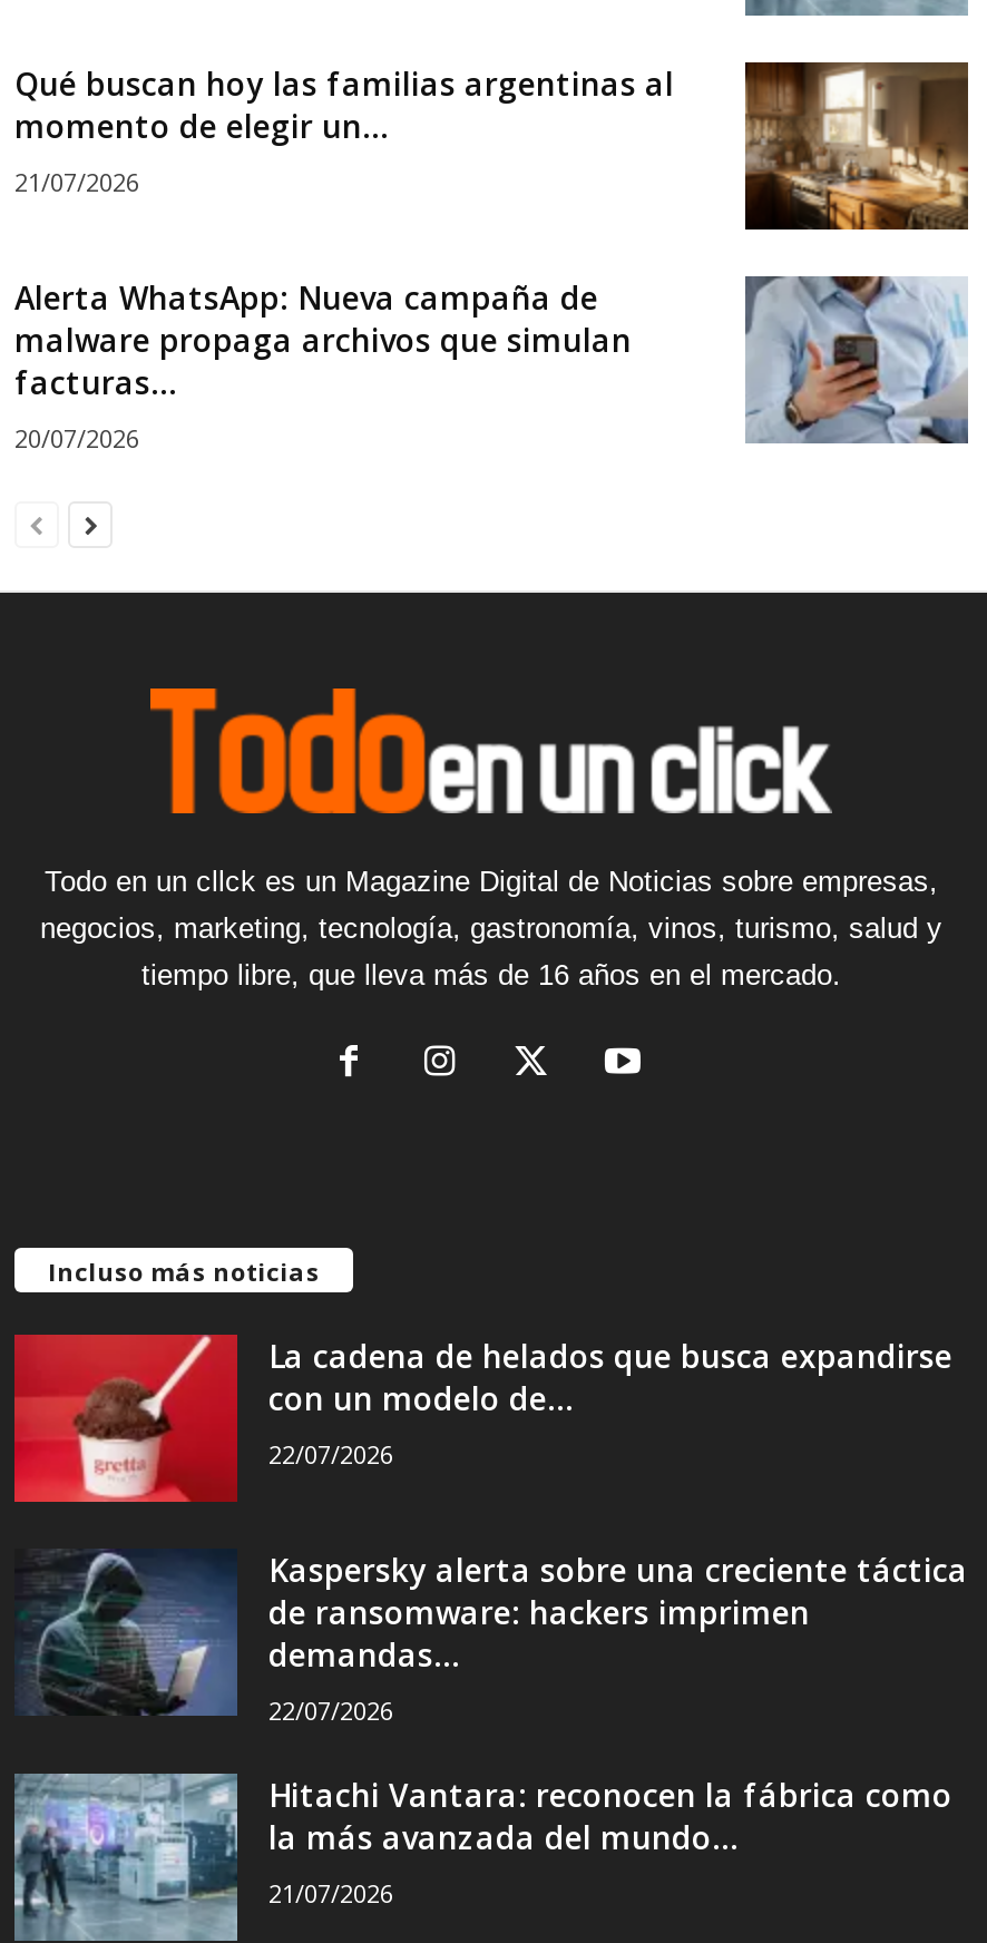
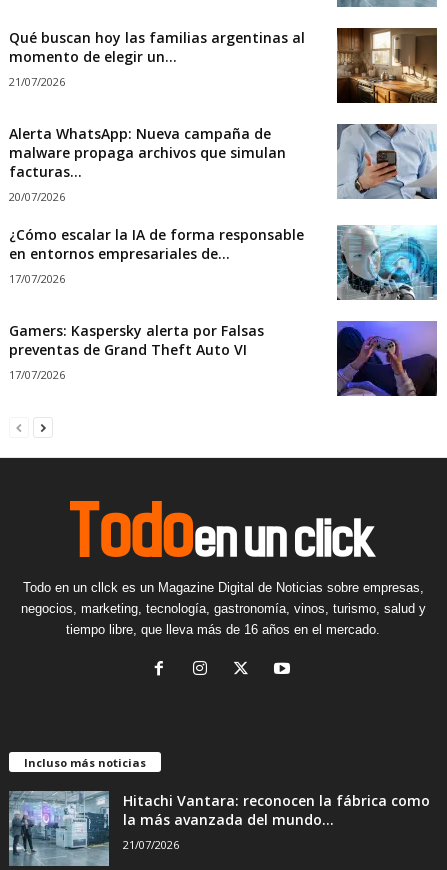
none -> [9,224,438,382] [image] | ¿Cómo escalar la IA de forma responsable | en entornos empresariales de... | 17/07/2026 | Gamers: Kaspersky alerta por Falsas | preventas de Grand Theft Auto VI | 17/07/2026
none -> [336,316,438,397] [image]
moved [40,864,942,1287] -> [20,580,425,770]: Todo en un cllck es un Magazine Digital de Noticias sobre empresas, | negocios, marketing, tecnología, gastronomía, vinos, turismo, salud y | tiempo libre, que lleva más de 16 años en el mercado. | Incluso más noticias
[12,1332,968,1726] [image] | La cadena de helados que busca expandirse | con un modelo de... | 22/07/2026 | Kaspersky alerta sobre una creciente táctica | de ransomware: hackers imprimen | demandas... | 22/07/2026 -> none
[17,1549,237,1718] [image] -> none

